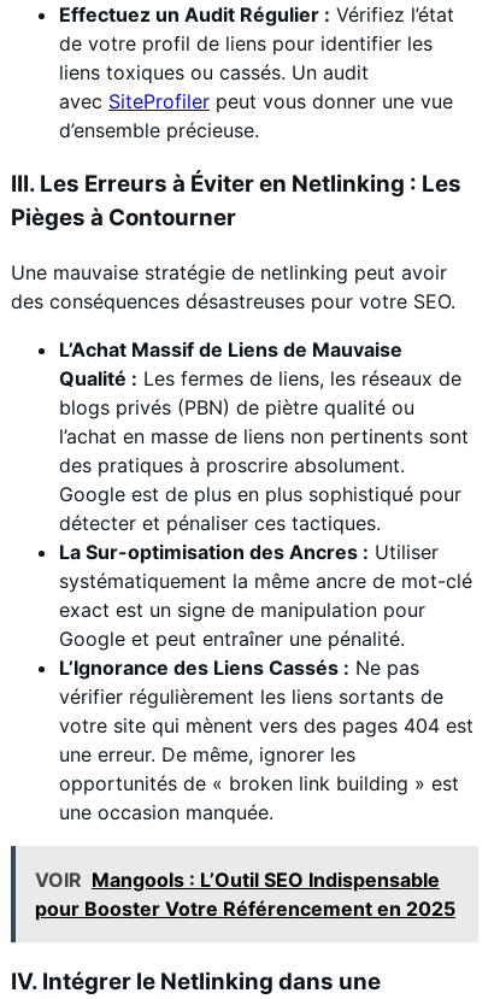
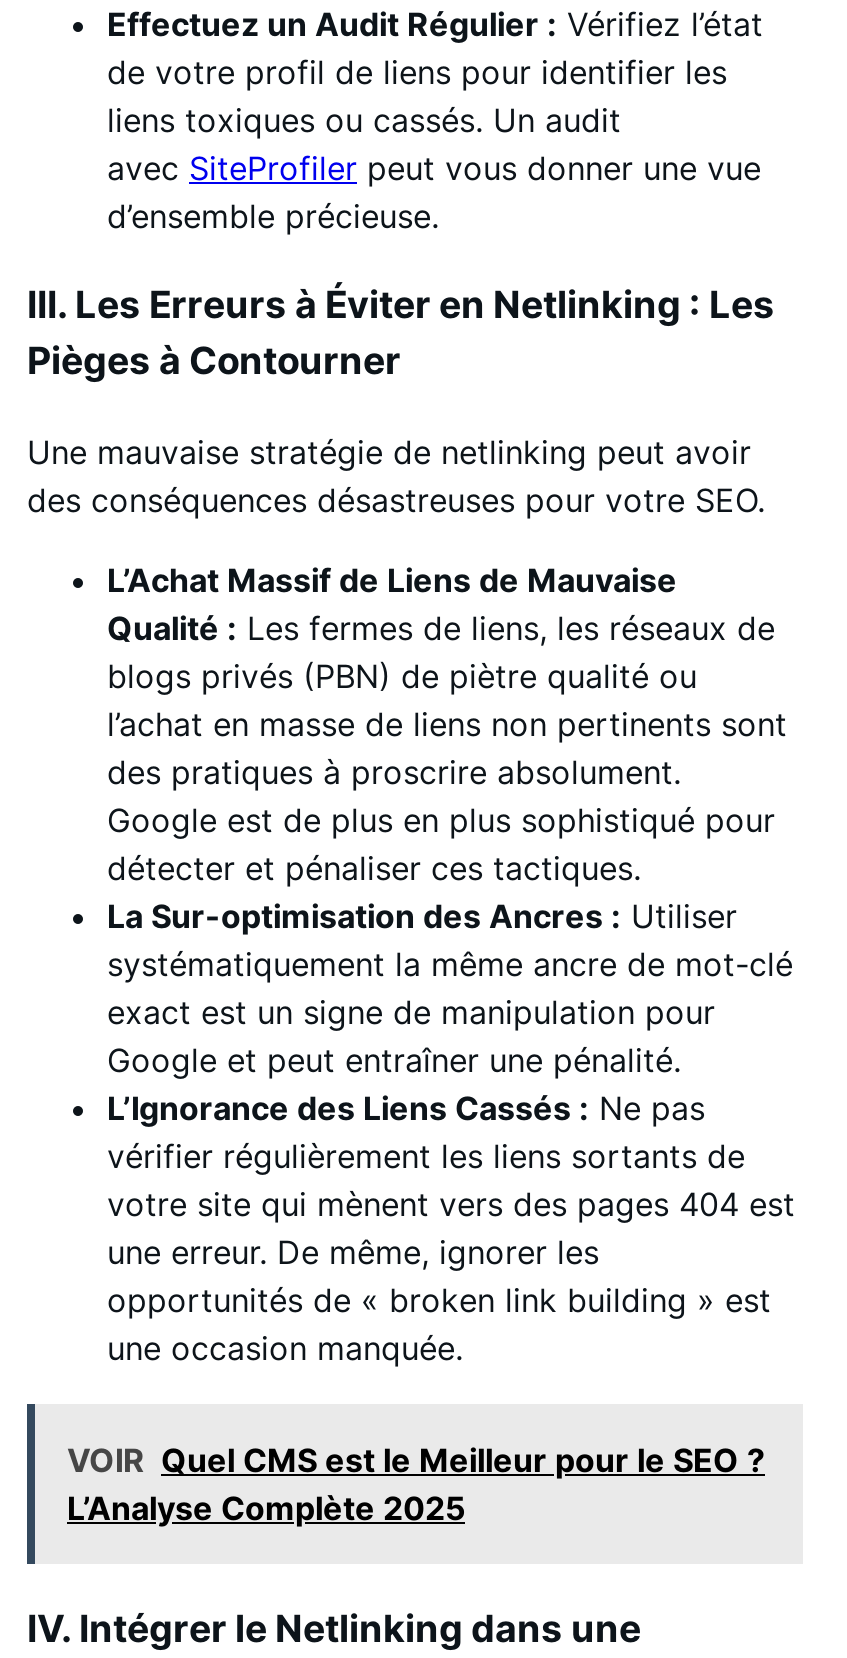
[35,867,455,920] VOIR Mangools : L’Outil SEO Indispensable | pour Booster Votre Référencement en 2025 -> [67,1440,765,1528] VOIR Quel CMS est le Meilleur pour le SEO ? | L’Analyse Complète 2025

